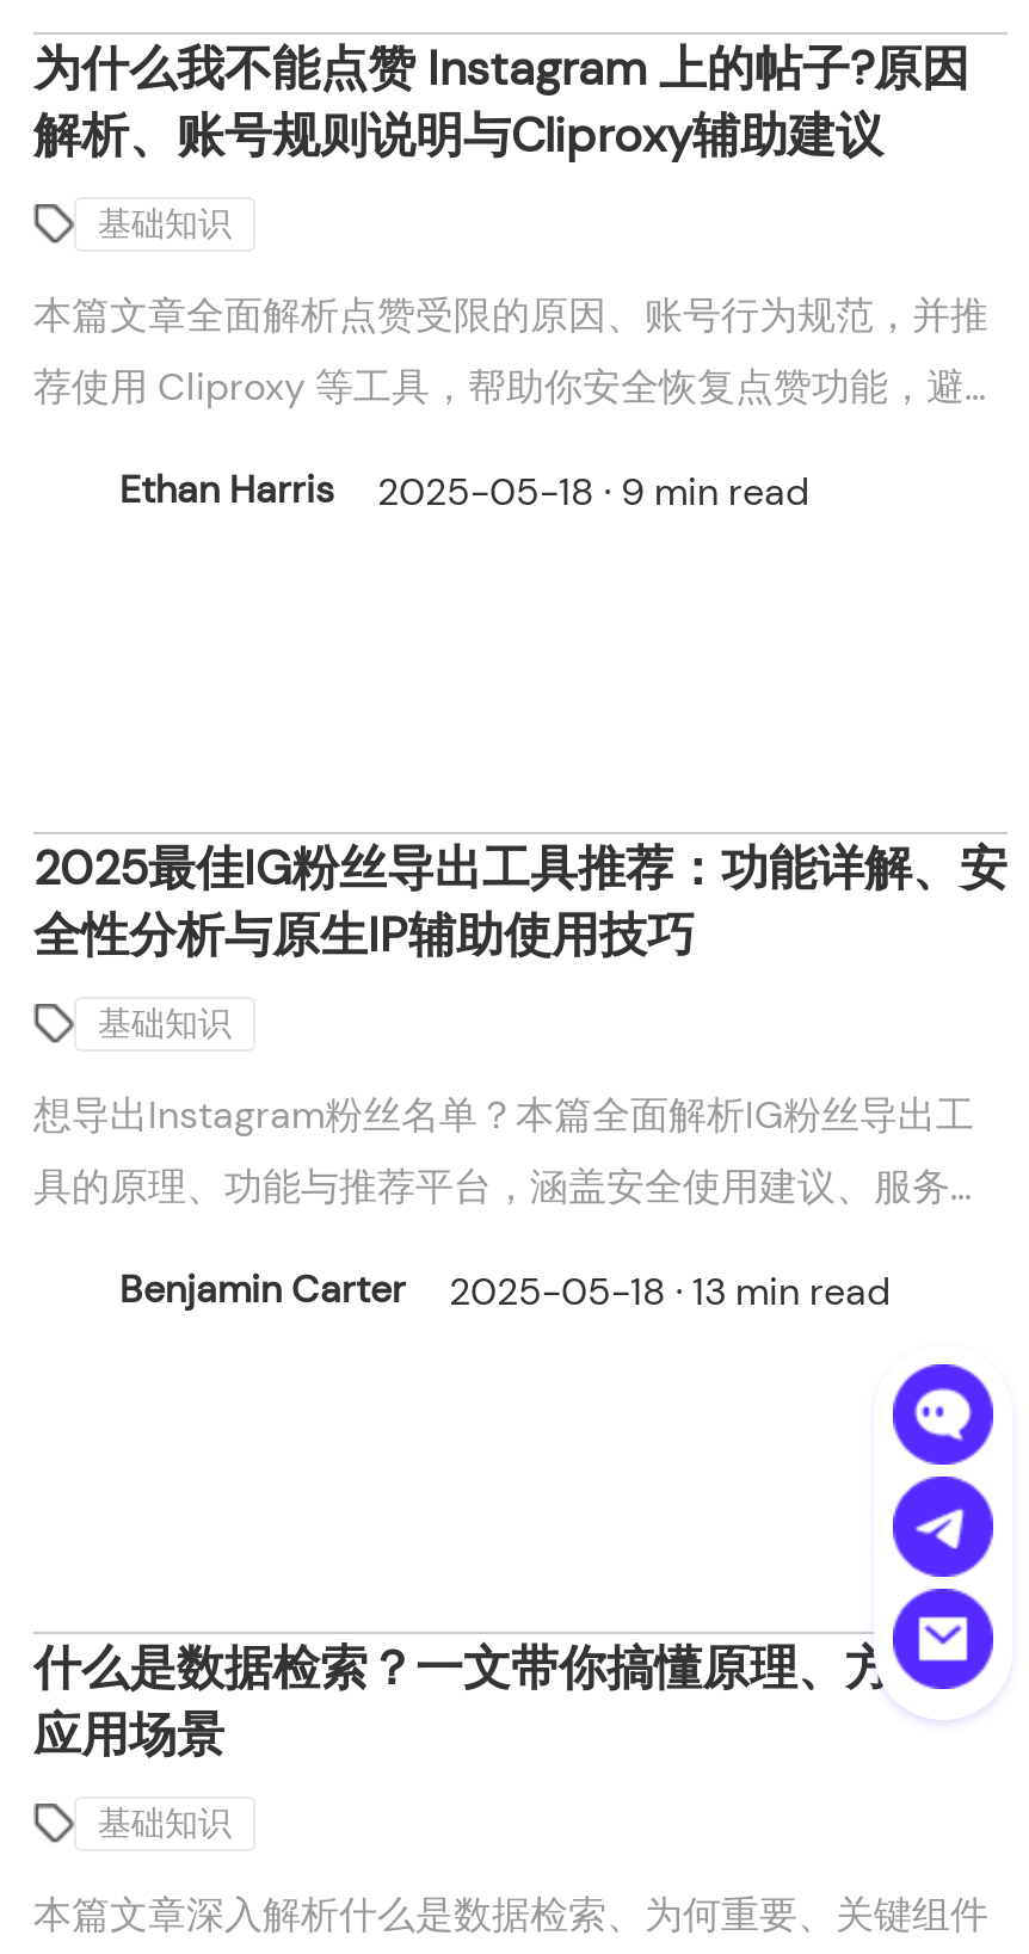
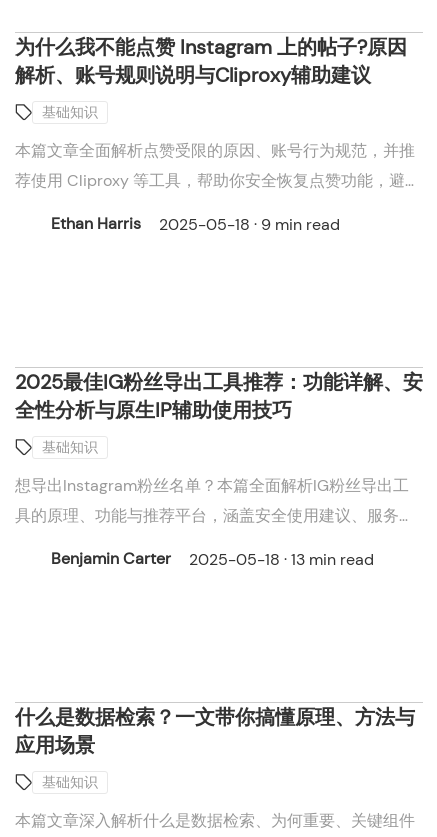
[891,1362,996,1632] [image] -> none

